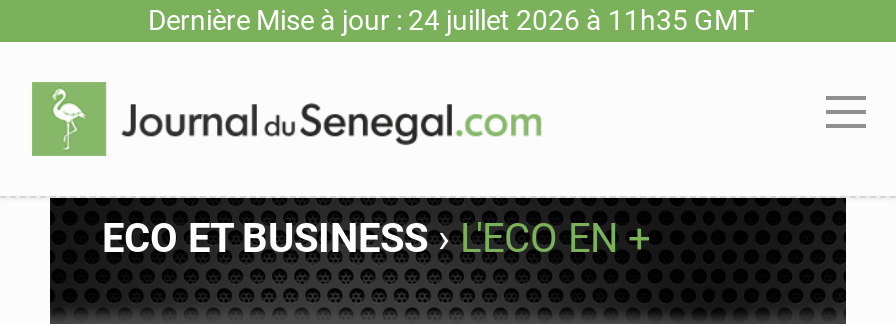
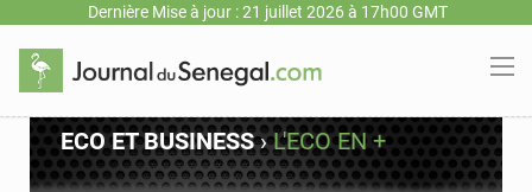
[142,4,754,36] Dernière Mise à jour : 24 juillet 2026 à 11h35 GMT -> [84,2,448,21] Dernière Mise à jour : 21 juillet 2026 à 17h00 GMT

